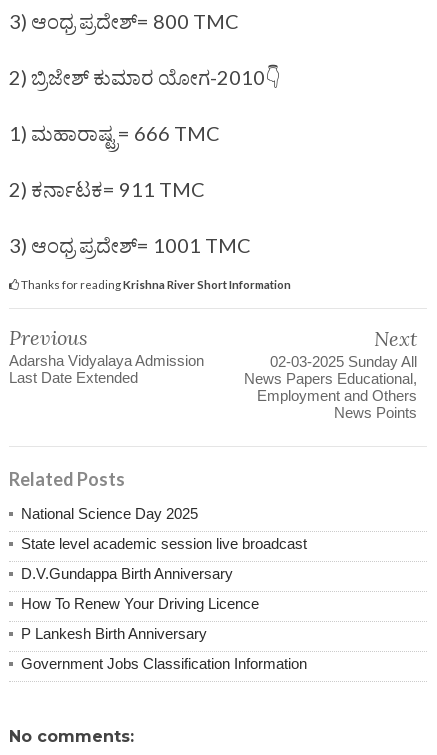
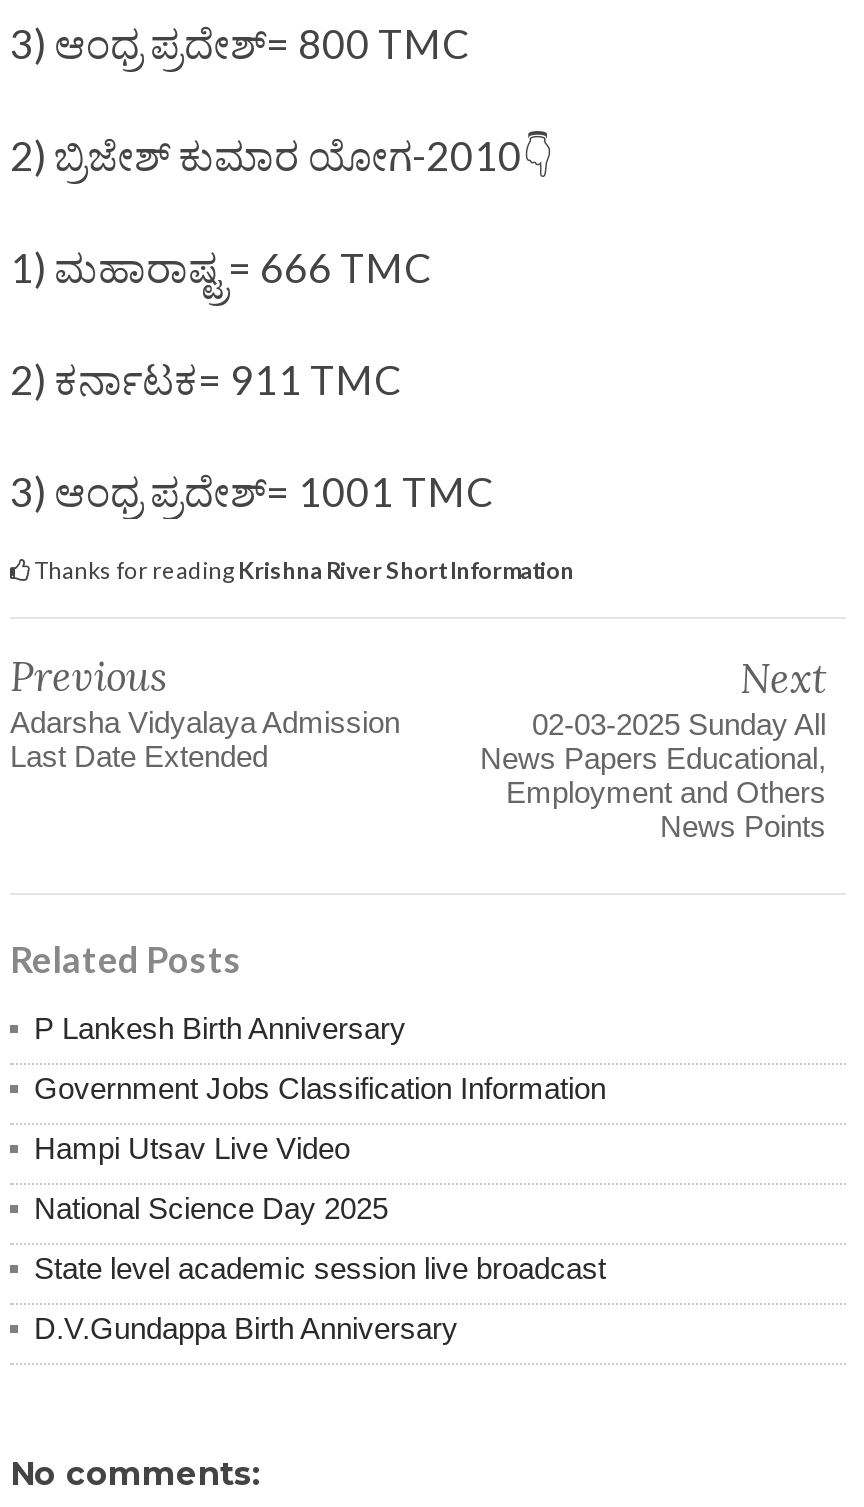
none -> [34,1131,350,1165] Hampi Utsav Live Video
moved [21,505,307,582] -> [34,1191,606,1345]: National Science Day 2025 | State level academic session live broadcast | D.V.Gundappa Birth Anniversary
[21,595,259,612] How To Renew Your Driving Licence -> none
moved [21,625,307,672] -> [34,1011,606,1105]: P Lankesh Birth Anniversary | Government Jobs Classification Information

